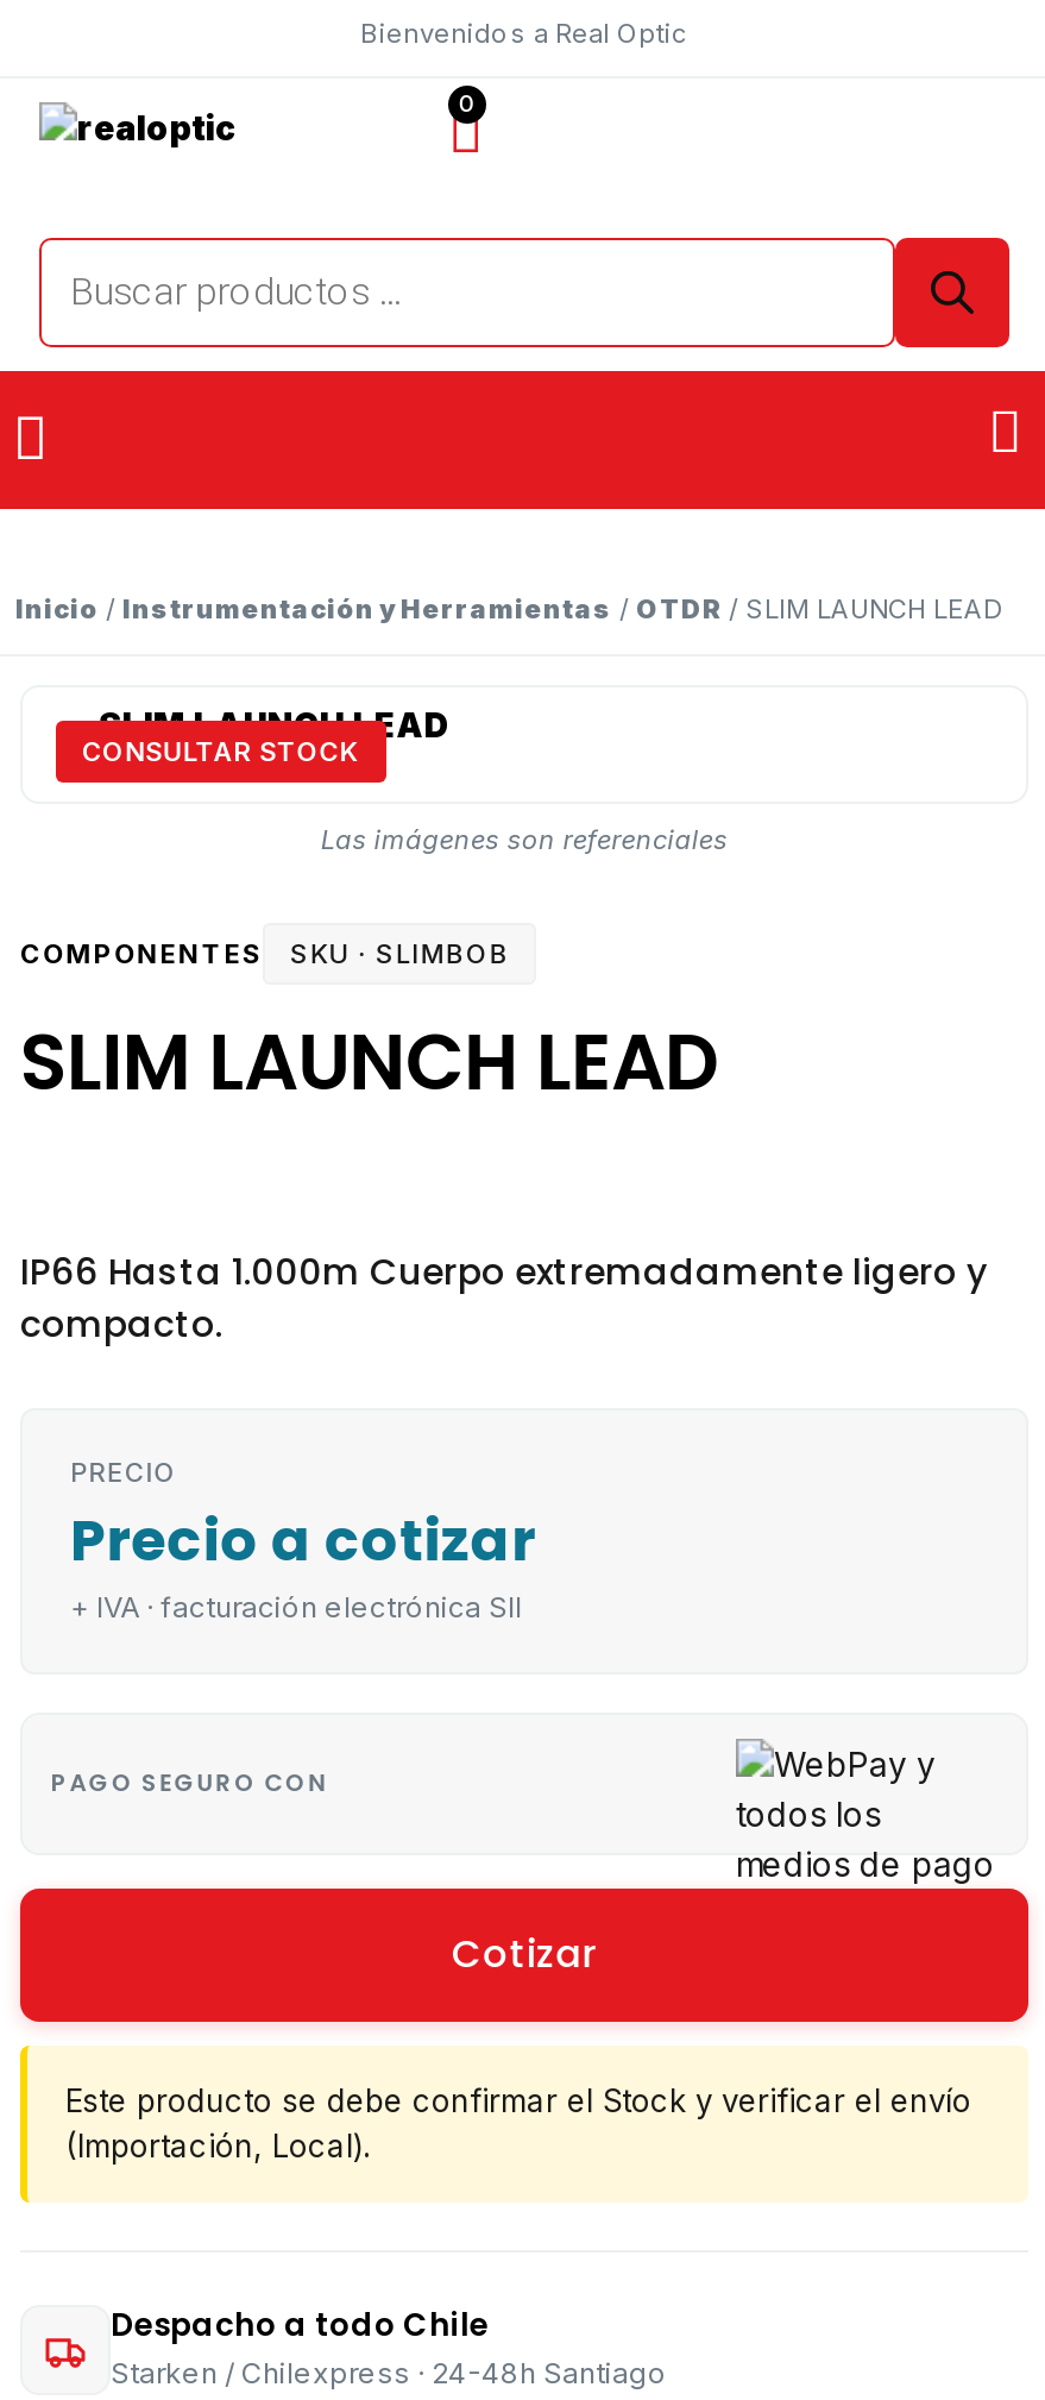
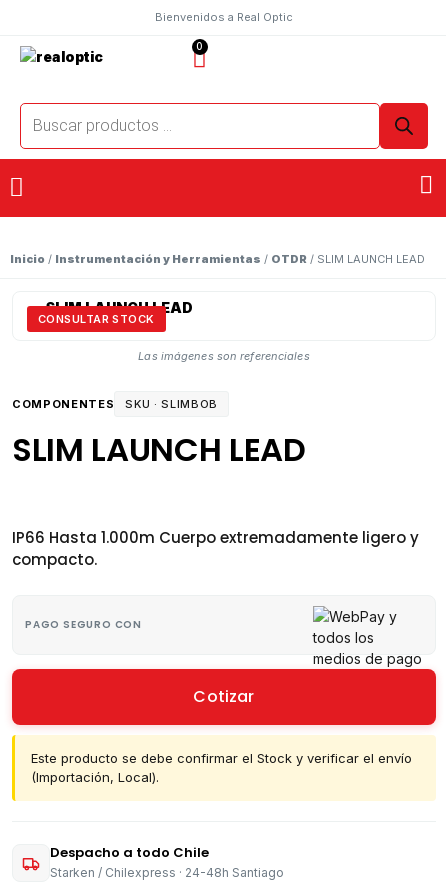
[70,1455,536,1623] PRECIO | Precio a cotizar | + IVA · facturación electrónica SII -> none

